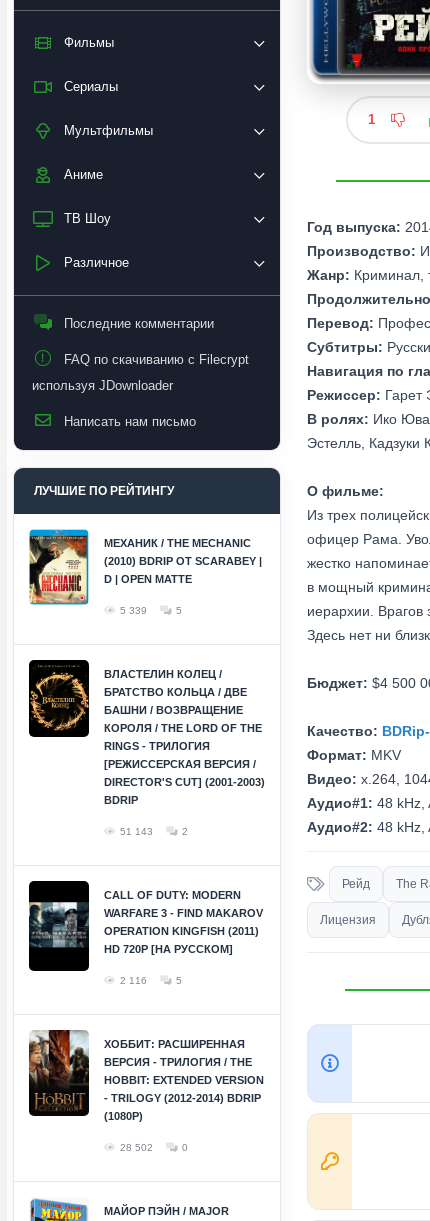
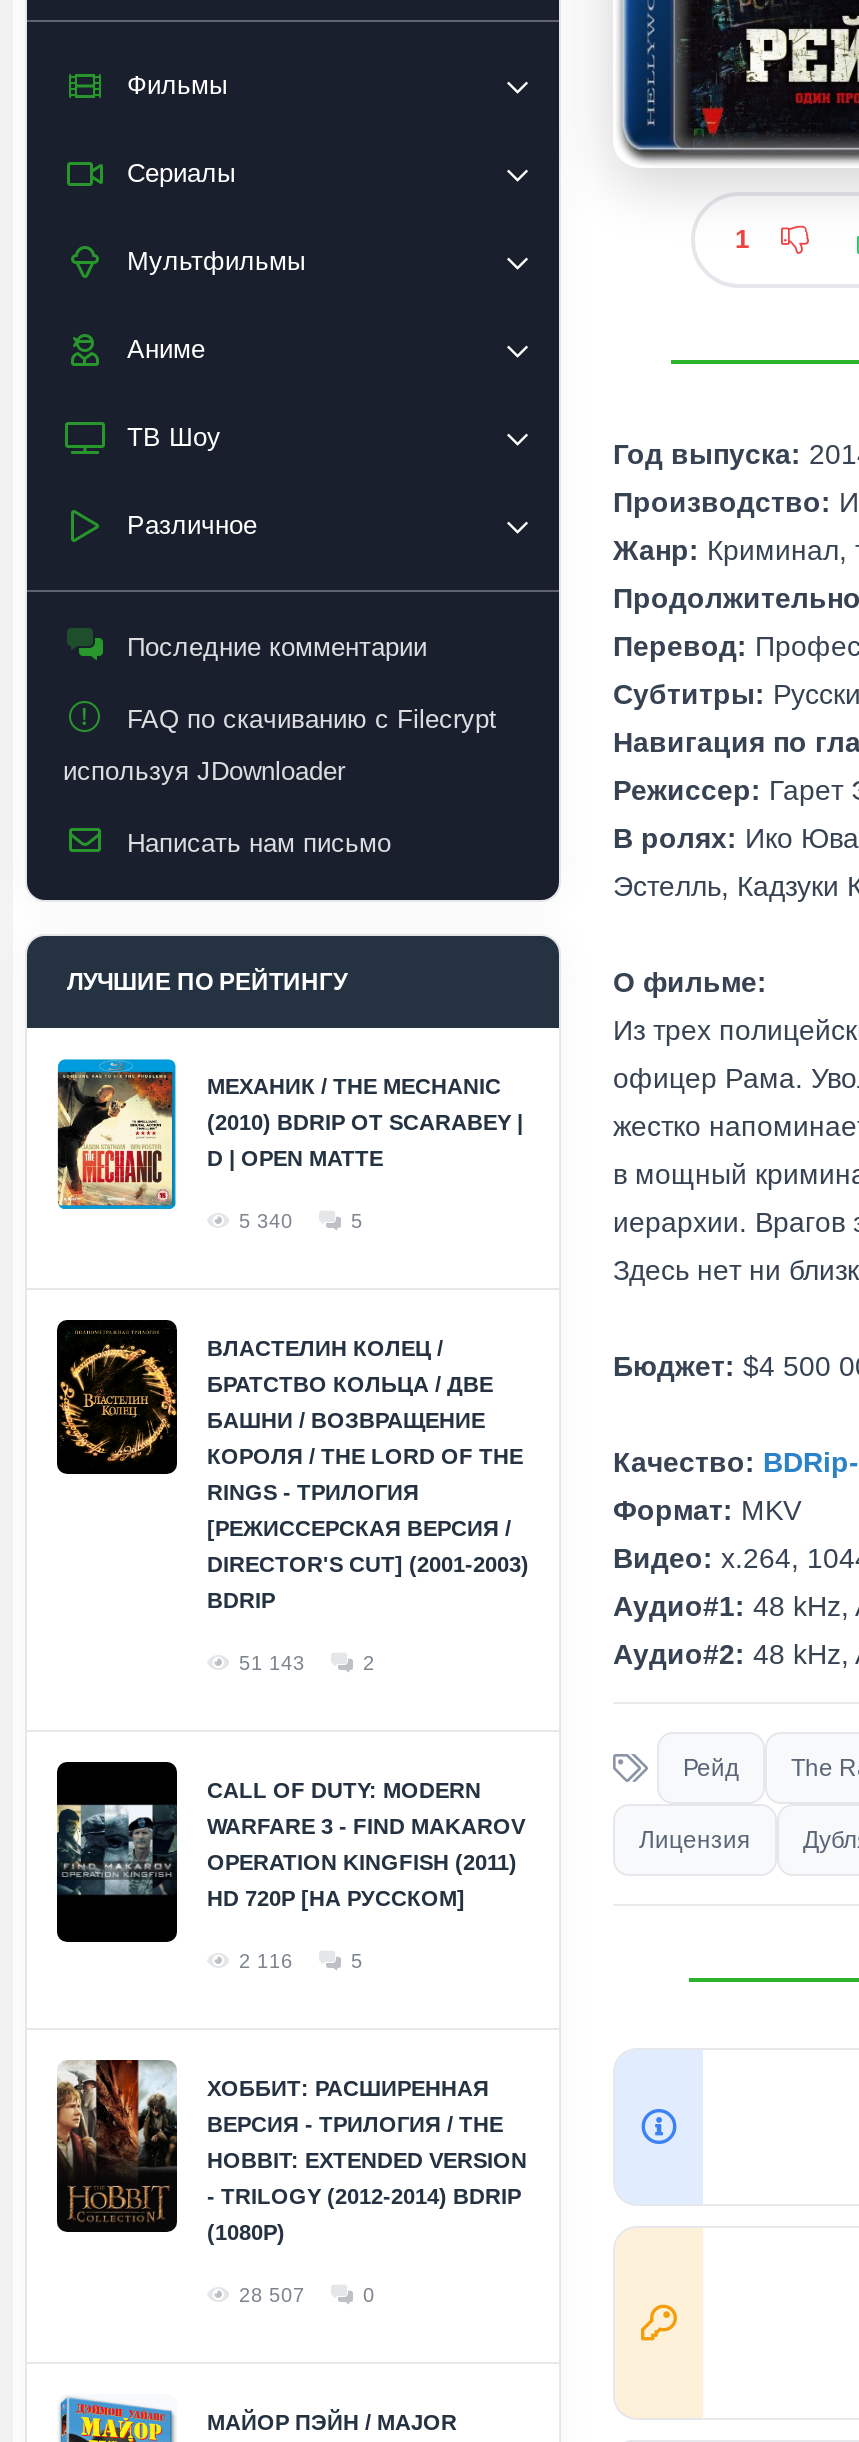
[120,605,147,616] 5 339 -> [239,1210,293,1232] 5 340
[120,1142,153,1153] 28 502 -> [239,2284,305,2306] 28 507

